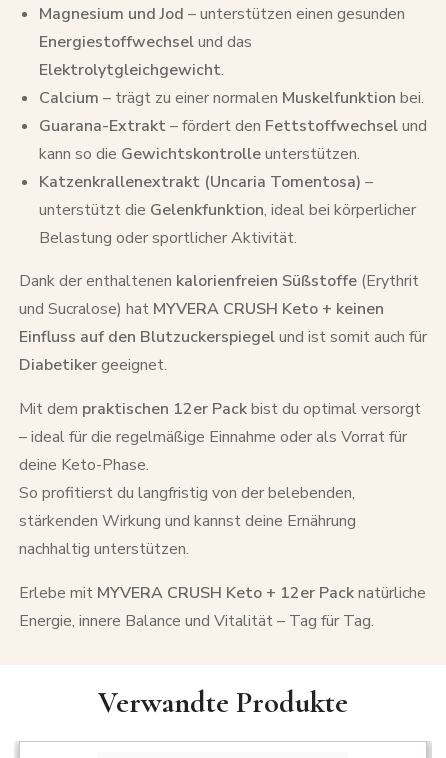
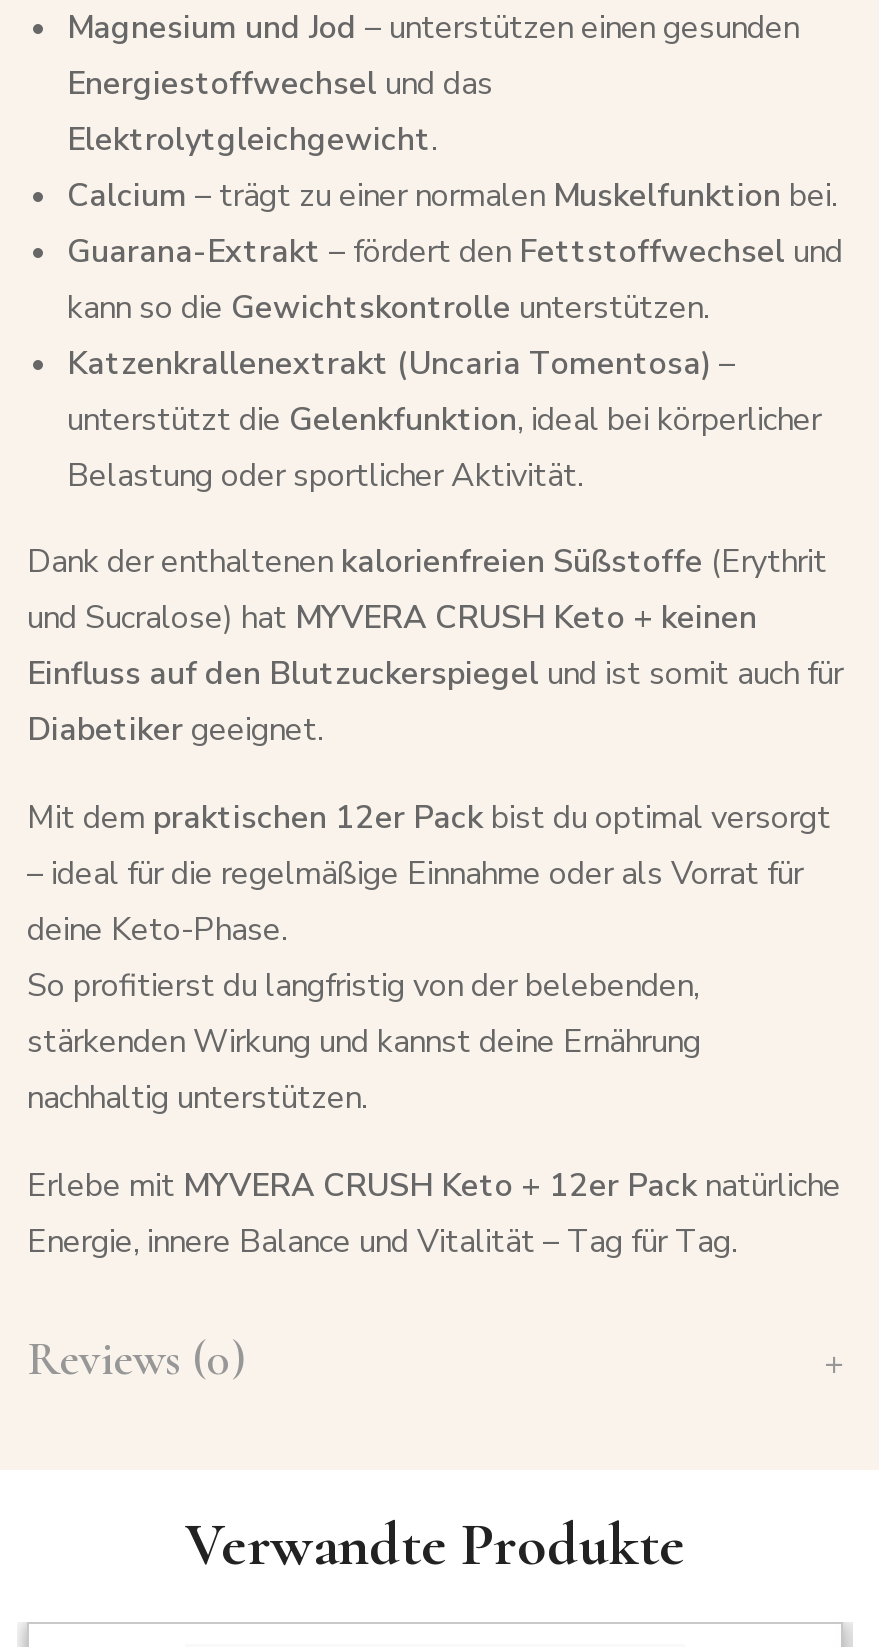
none -> [27,1330,245,1388] Reviews (0)

